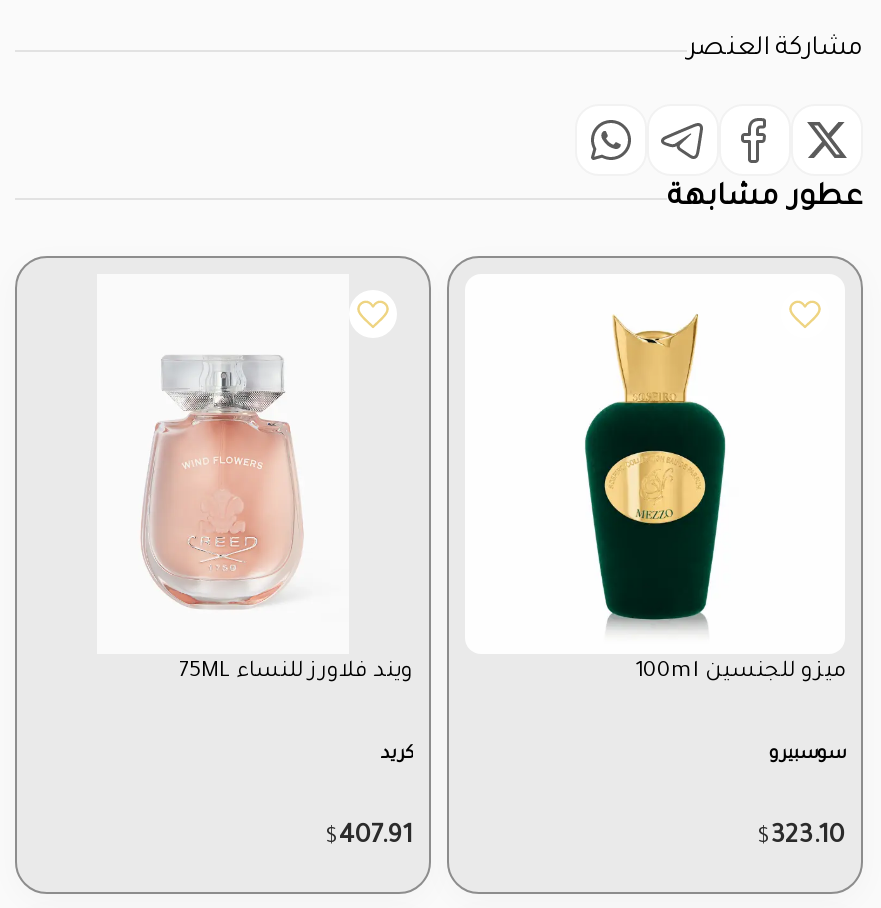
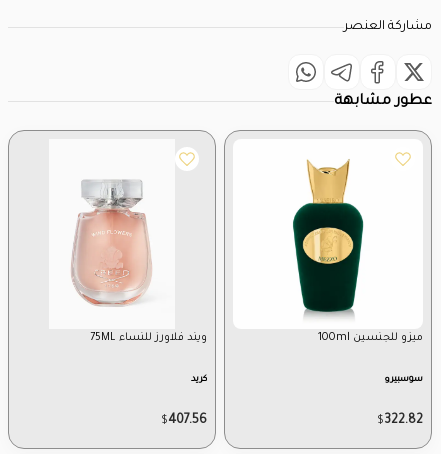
[339,823,413,851] 407.91 -> [168,414,207,428] 407.56
[771,823,845,851] 323.10 -> [384,414,423,428] 322.82

